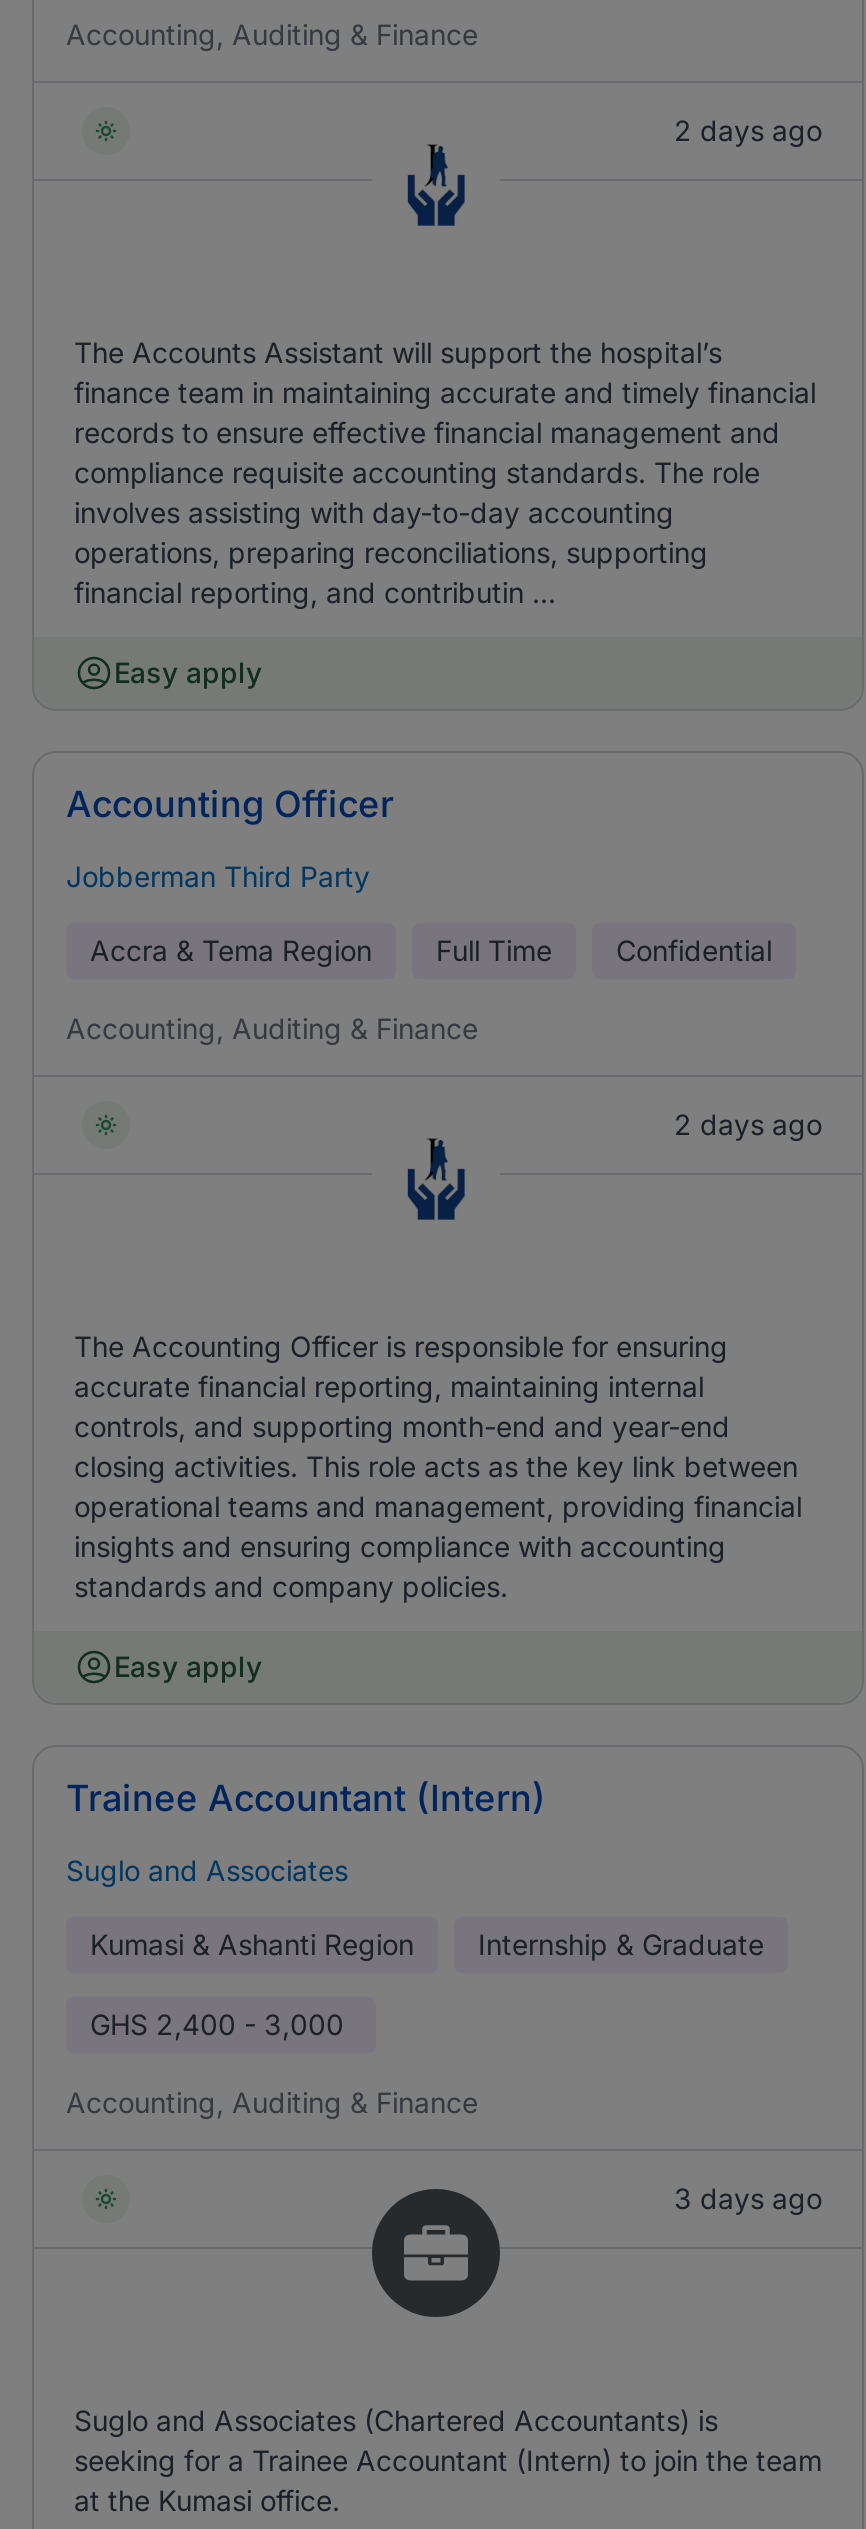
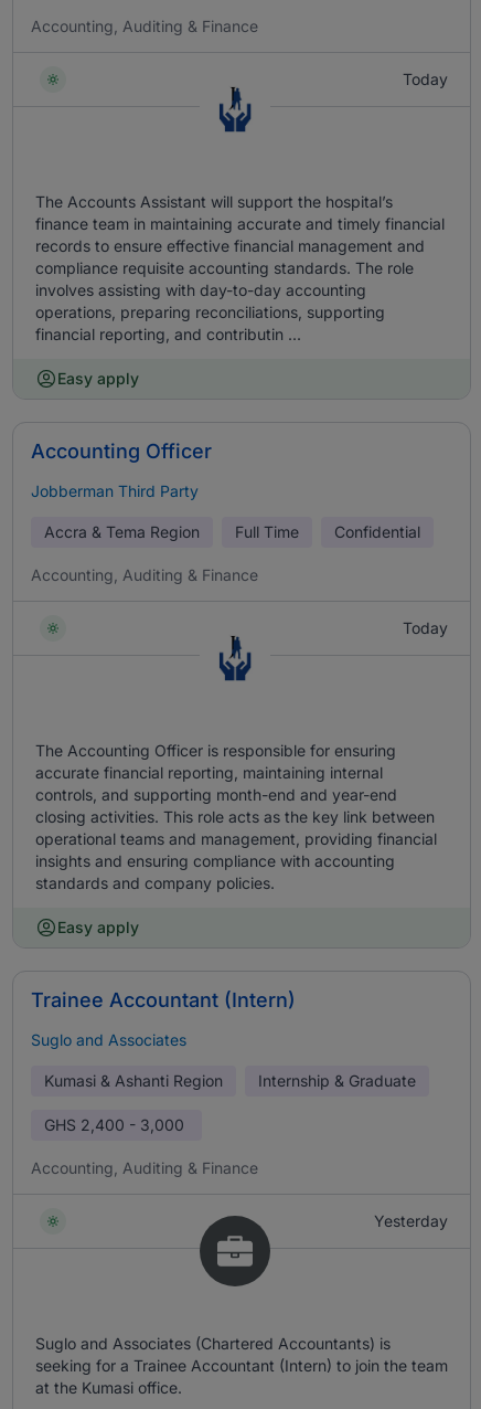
[674,113,822,147] 2 days ago -> [403,70,448,88] Today
[674,1107,822,1141] 2 days ago -> [403,618,448,637] Today
[674,2181,822,2215] 3 days ago -> [374,1211,448,1230] Yesterday

